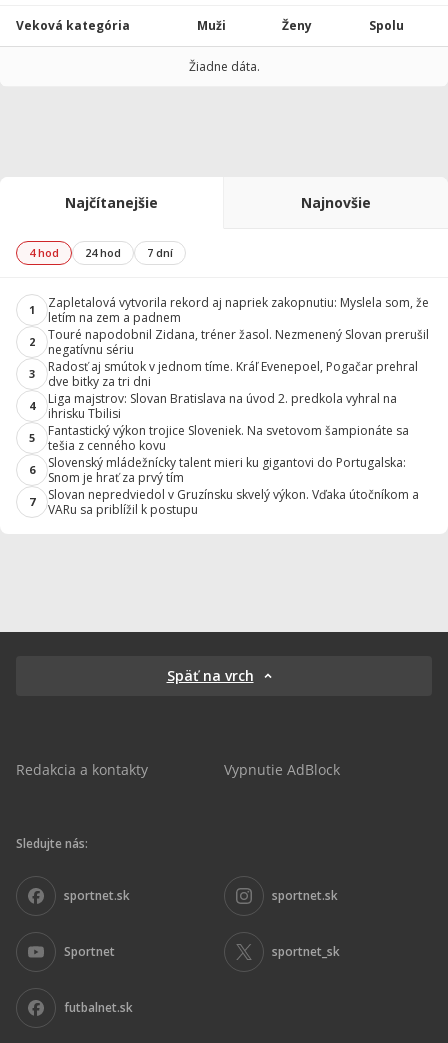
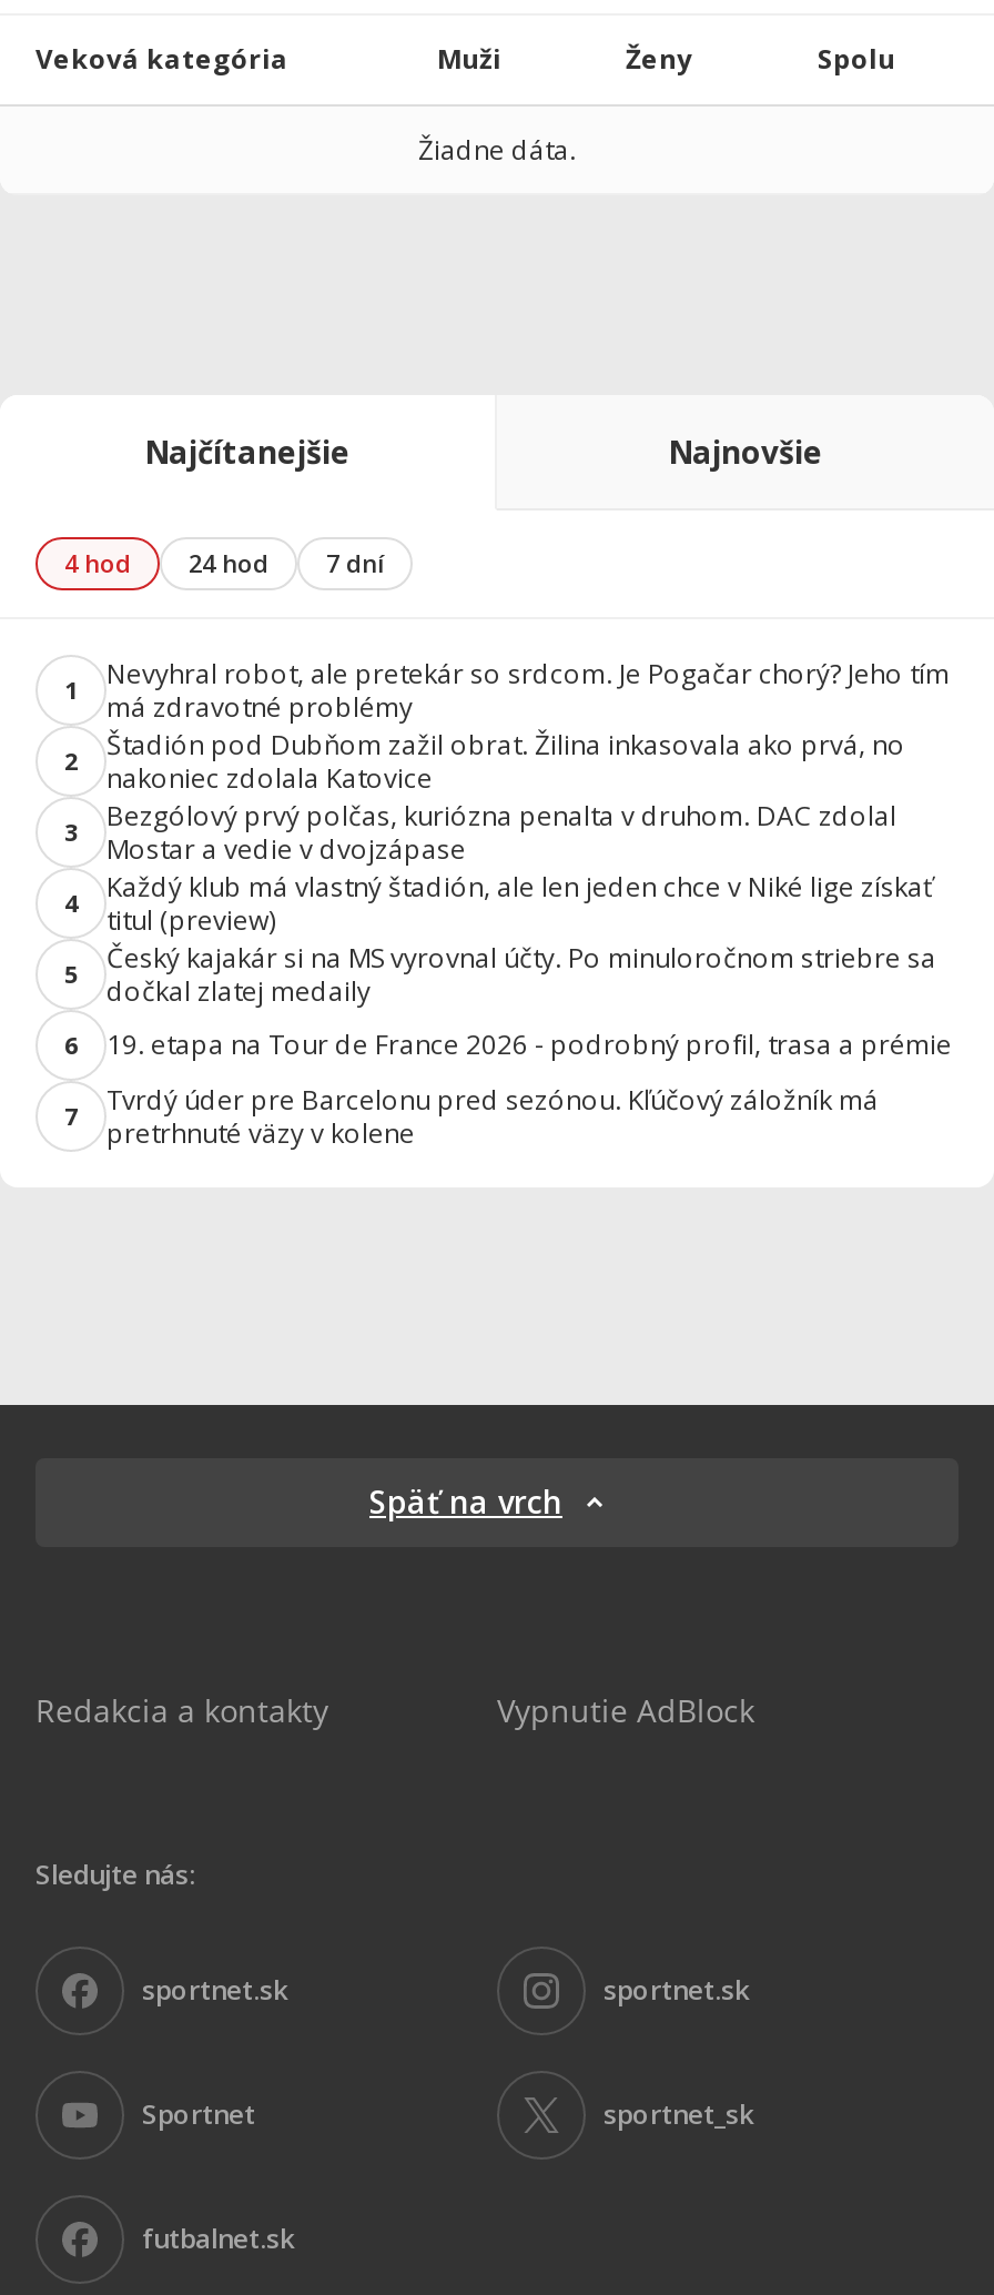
[48,294,429,326] Zapletalová vytvorila rekord aj napriek zakopnutiu: Myslela som, že | letím na zem a padnem -> [106,654,950,725] Nevyhral robot, ale pretekár so srdcom. Je Pogačar chorý? Jeho tím | má zdravotné problémy
[48,326,429,358] Touré napodobnil Zidana, tréner žasol. Nezmenený Slovan prerušil | negatívnu sériu -> [106,725,905,796] Štadión pod Dubňom zažil obrat. Žilina inkasovala ako prvá, no | nakoniec zdolala Katovice
[48,358,418,390] Radosť aj smútok v jednom tíme. Kráľ Evenepoel, Pogačar prehral | dve bitky za tri dni -> [106,796,896,867] Bezgólový prvý polčas, kuriózna penalta v druhom. DAC zdolal | Mostar a vedie v dvojzápase
[48,390,397,422] Liga majstrov: Slovan Bratislava na úvod 2. predkola vyhral na | ihrisku Tbilisi -> [106,867,932,938] Každý klub má vlastný štadión, ale len jeden chce v Niké lige získať | titul (preview)
[48,422,409,454] Fantastický výkon trojice Sloveniek. Na svetovom šampionáte sa | tešia z cenného kovu -> [106,938,936,1009] Český kajakár si na MS vyrovnal účty. Po minuloročnom striebre sa | dočkal zlatej medaily
[48,454,406,486] Slovenský mládežnícky talent mieri ku gigantovi do Portugalska: | Snom je hrať za prvý tím -> [106,1026,952,1064] 19. etapa na Tour de France 2026 - podrobný profil, trasa a prémie
[48,486,419,518] Slovan nepredviedol v Gruzínsku skvelý výkon. Vďaka útočníkom a | VARu sa priblížil k postupu -> [106,1080,879,1151] Tvrdý úder pre Barcelonu pred sezónou. Kľúčový záložník má | pretrhnuté väzy v kolene

